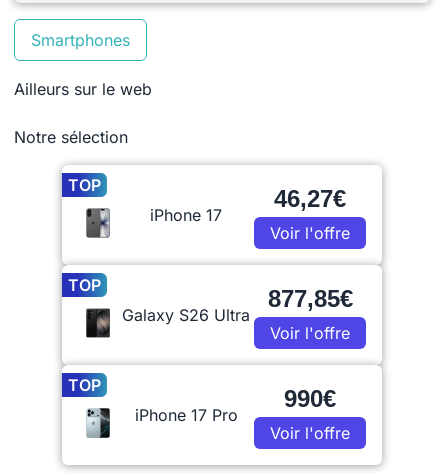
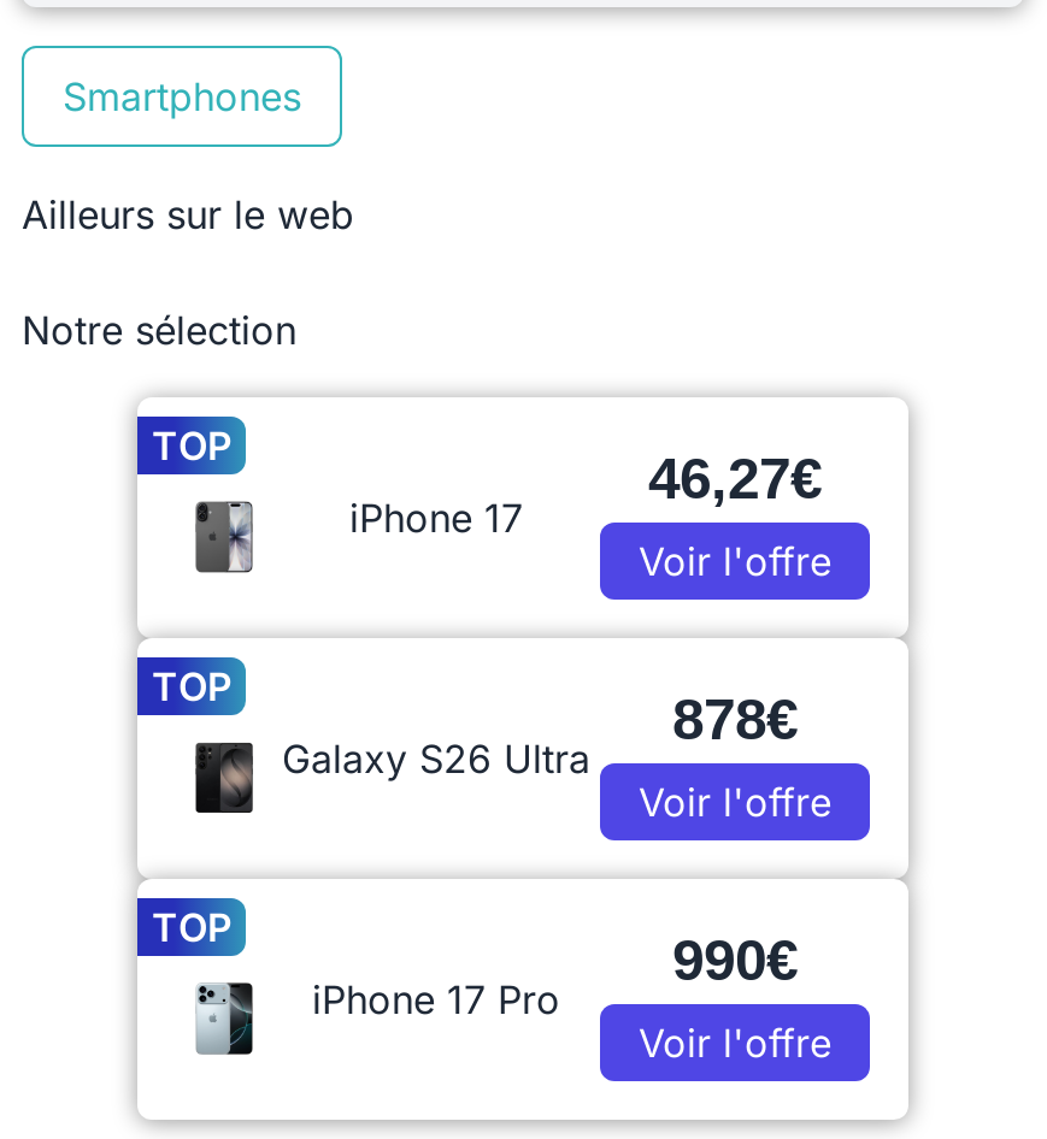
[267,285,352,312] 877,85€ -> [672,686,798,751] 878€

